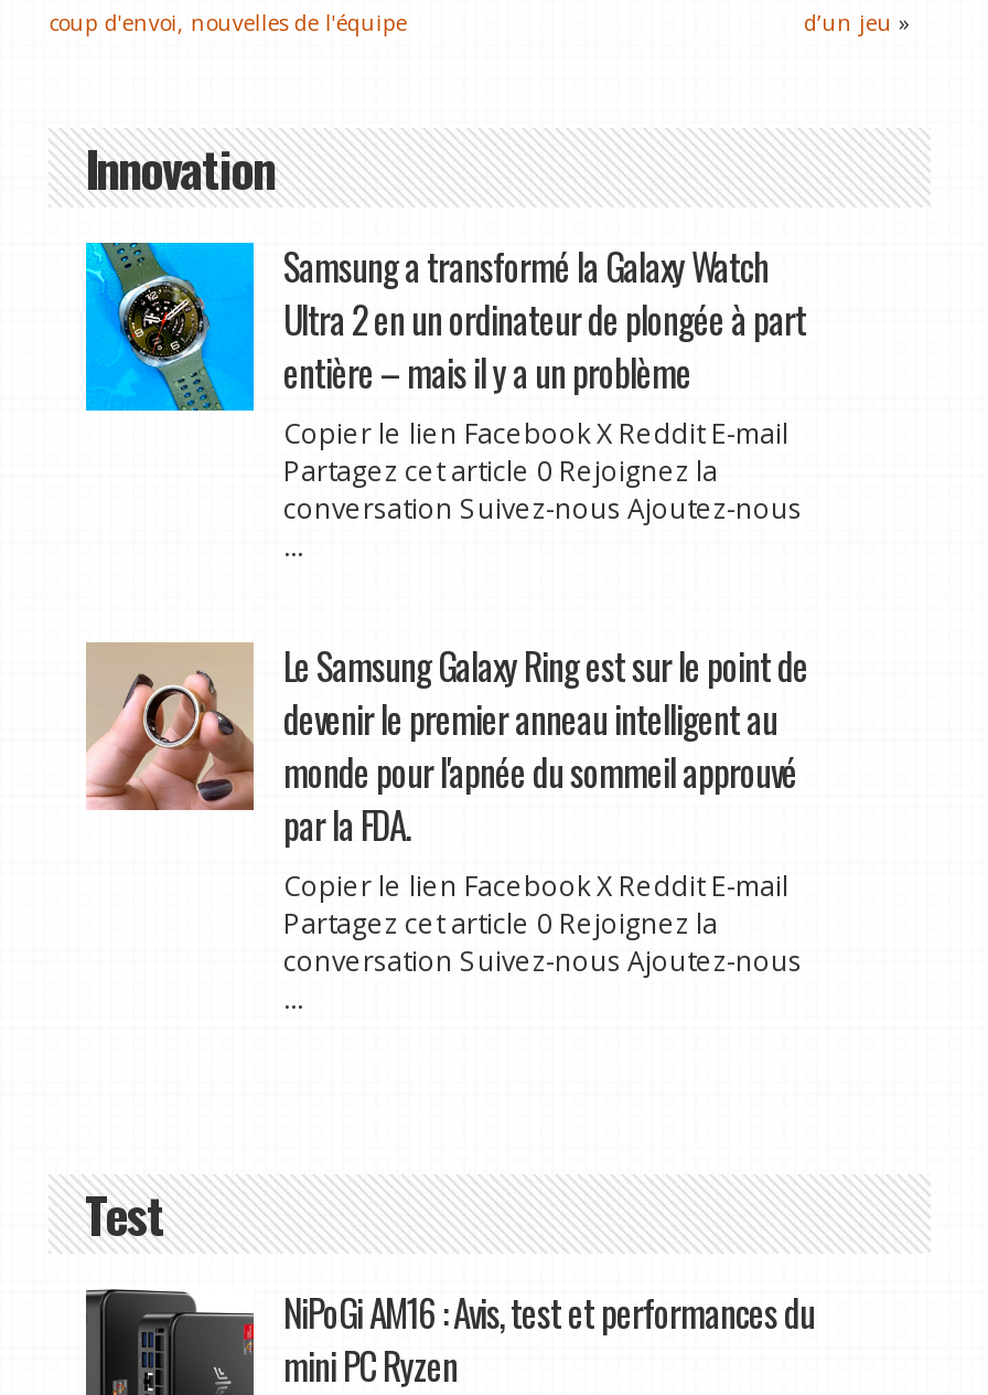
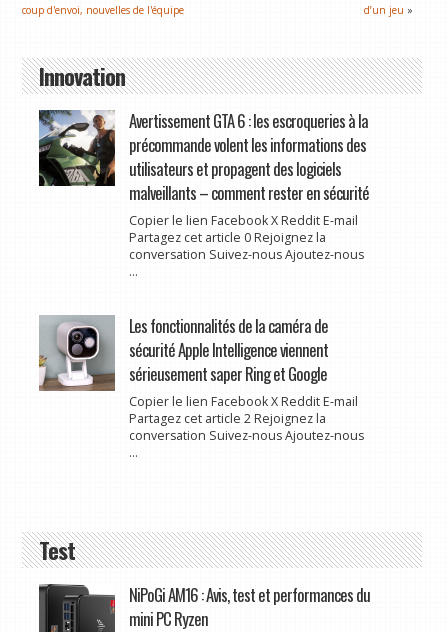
[84,238,806,413] [image] | Samsung a transformé la Galaxy Watch | Ultra 2 en un ordinateur de plongée à part | entière – mais il y a un problème -> [38,108,368,205] [image] | Avertissement GTA 6 : les escroqueries à la | précommande volent les informations des | utilisateurs et propagent des logiciels | malveillants – comment rester en sécurité
moved [283,415,802,528] -> [128,212,363,263]: Copier le lien Facebook X Reddit E-mail | Partagez cet article 0 Rejoignez la | conversation Suivez-nous Ajoutez-nous
[88,638,808,852] [image] | Le Samsung Galaxy Ring est sur le point de | devenir le premier anneau intelligent au | monde pour l'apnée du sommeil approuvé | par la FDA. -> [38,313,327,391] [image] | Les fonctionnalités de la caméra de | sécurité Apple Intelligence viennent | sérieusement saper Ring et Google
[283,905,718,943] Partagez cet article 0 Rejoignez la -> [128,410,325,427] Partagez cet article 2 Rejoignez la

